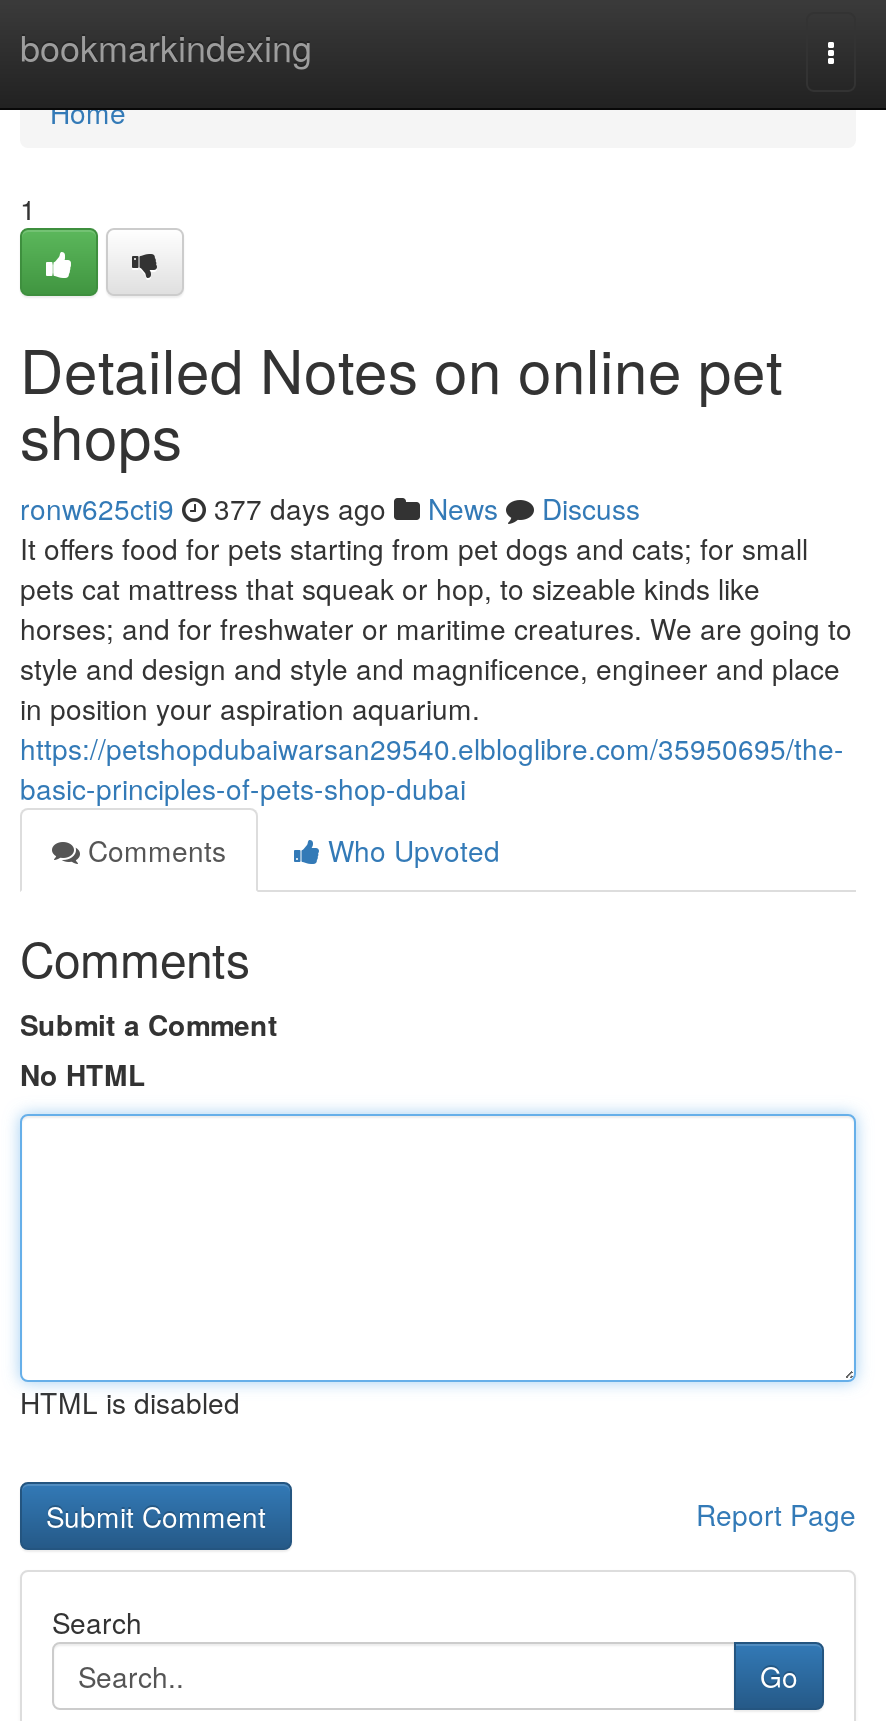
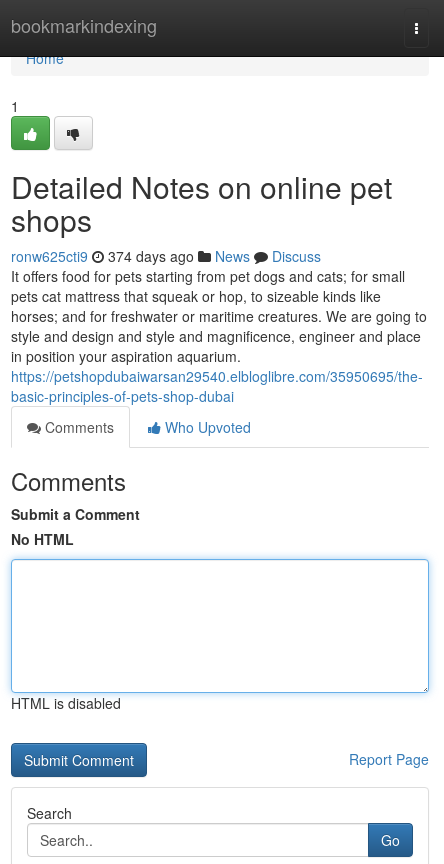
[20,488,640,528] ronw625cti9 377 days ago News Discuss -> [11,246,321,266] ronw625cti9 374 days ago News Discuss

